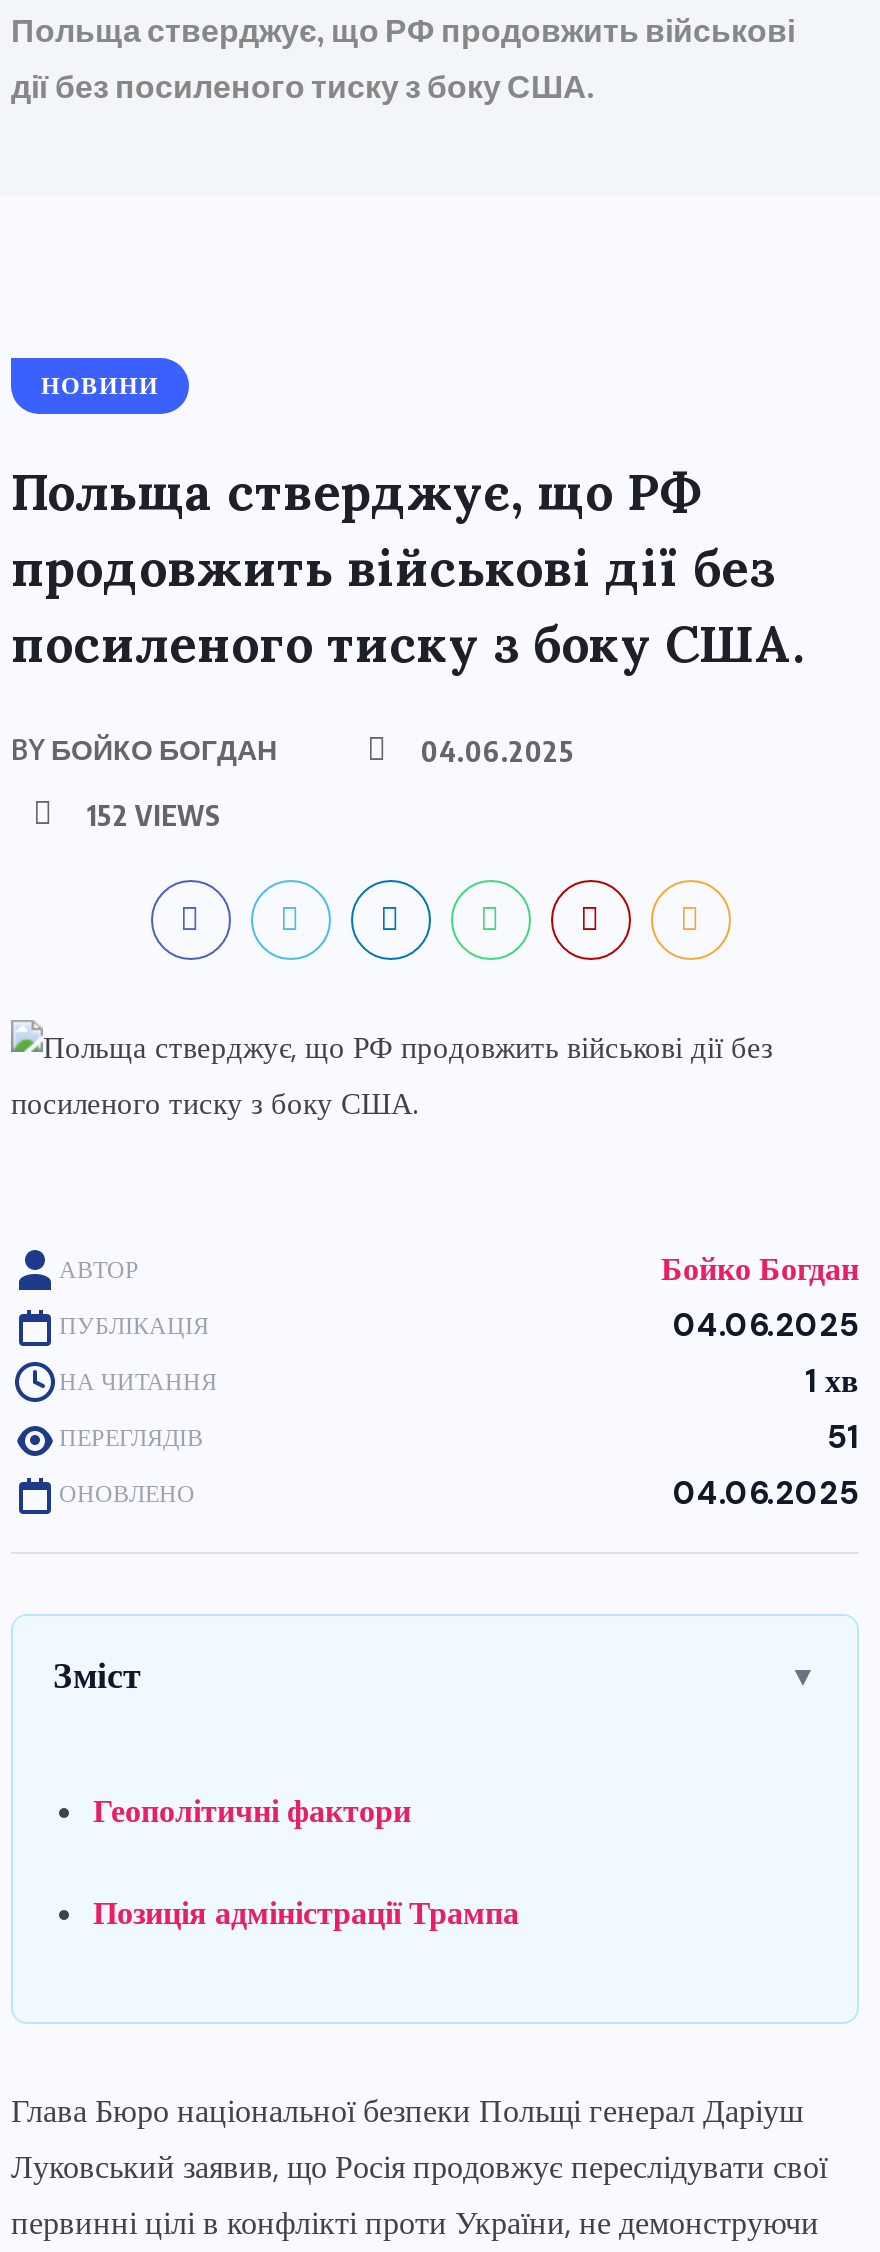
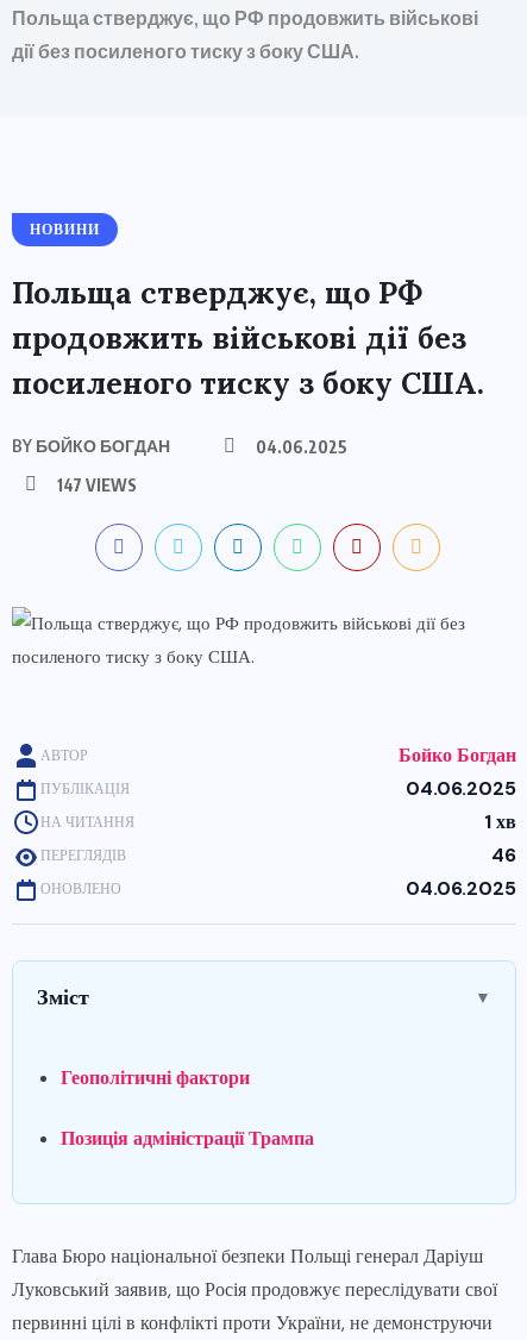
[81,797,221,831] 152 VIEWS -> [54,474,137,494] 147 VIEWS
[827,1415,859,1457] 51 -> [491,842,516,867] 46

